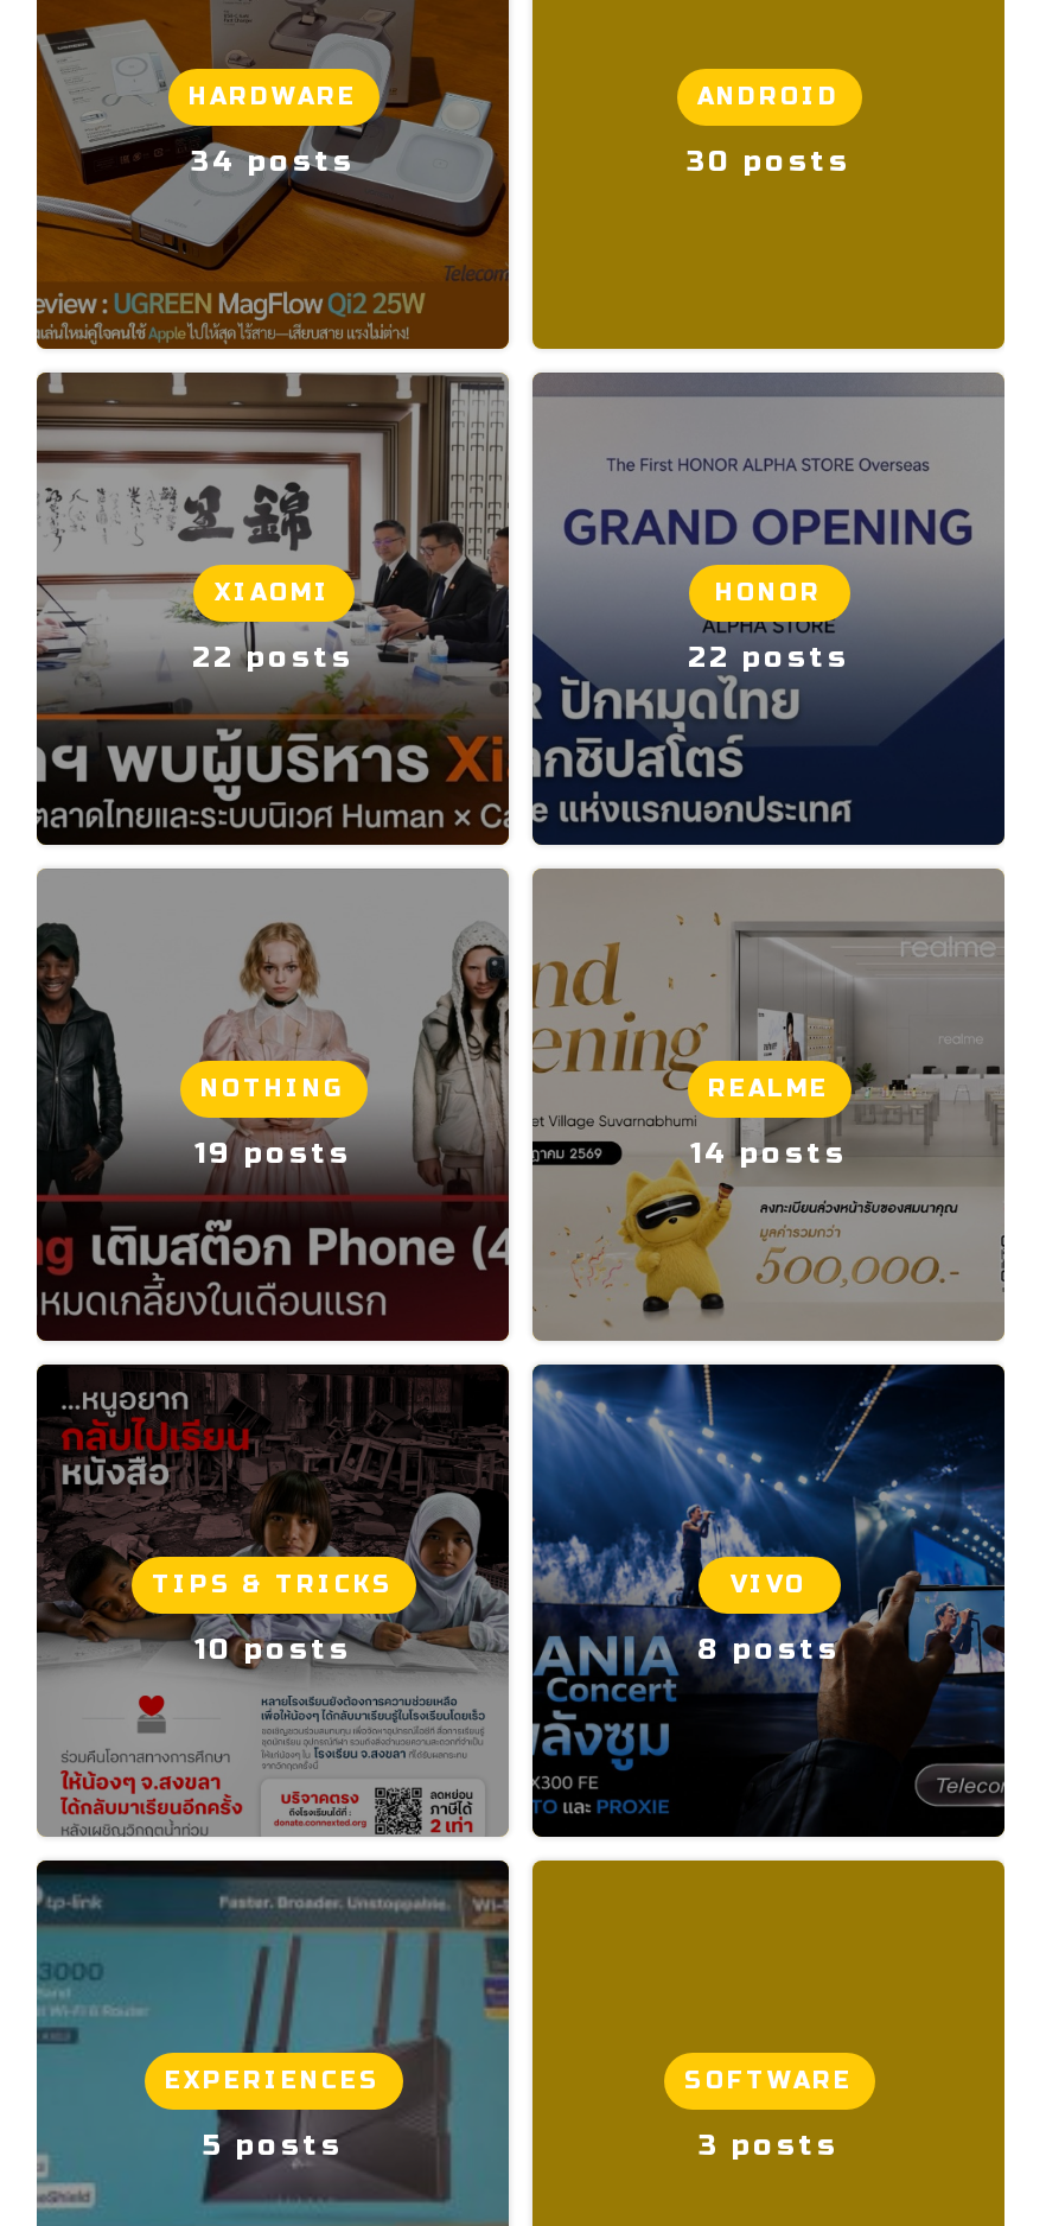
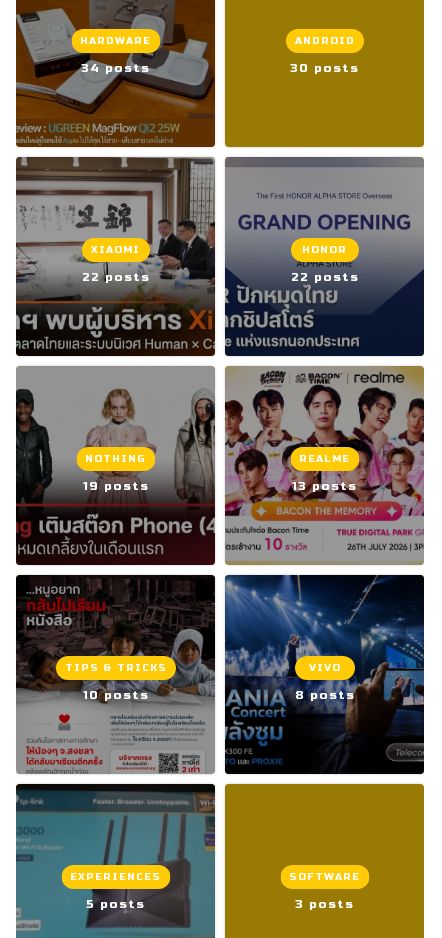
[530,869,1004,1338] [image] | 14 posts -> [224,366,425,559] [image] | 13 posts

